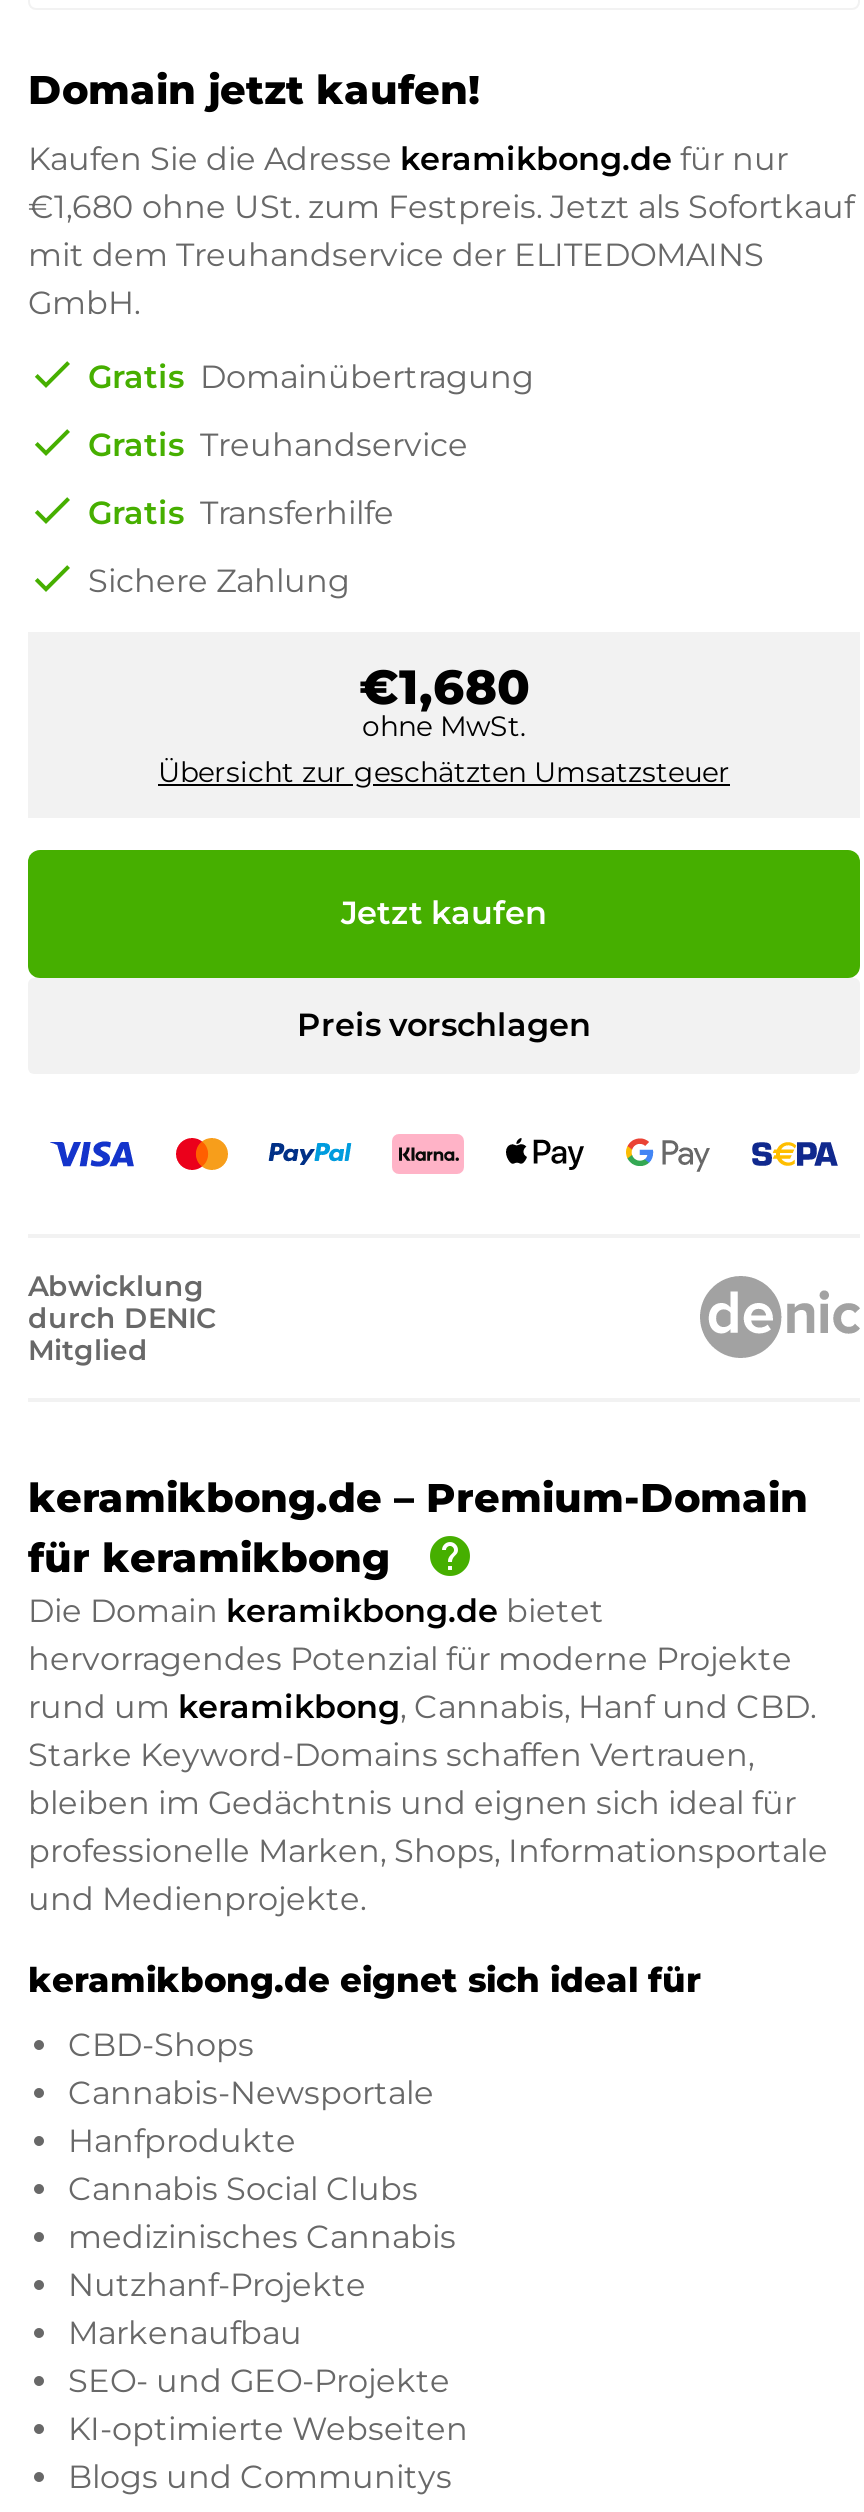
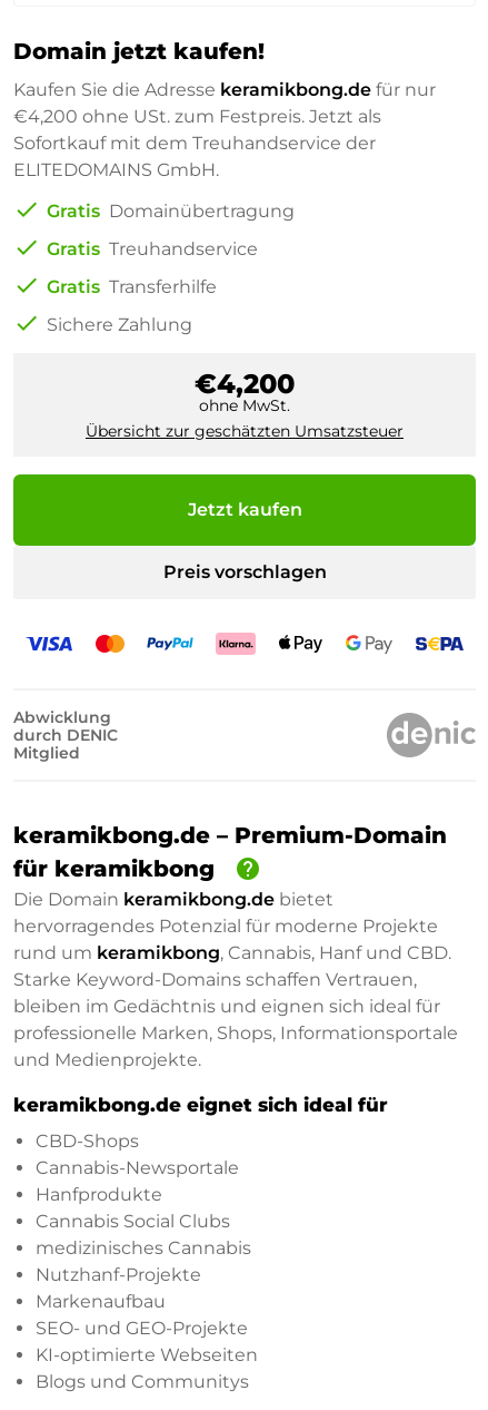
[28,187,854,321] €1,680 ohne USt. zum Festpreis. Jetzt als Sofortkauf | mit dem Treuhandservice der ELITEDOMAINS | GmbH. -> [13,106,381,180] €4,200 ohne USt. zum Festpreis. Jetzt als | Sofortkauf mit dem Treuhandservice der | ELITEDOMAINS GmbH.
[359,657,529,715] €1,680 -> [195,368,295,400] €4,200

